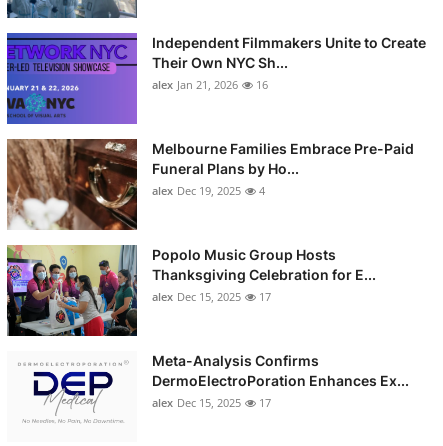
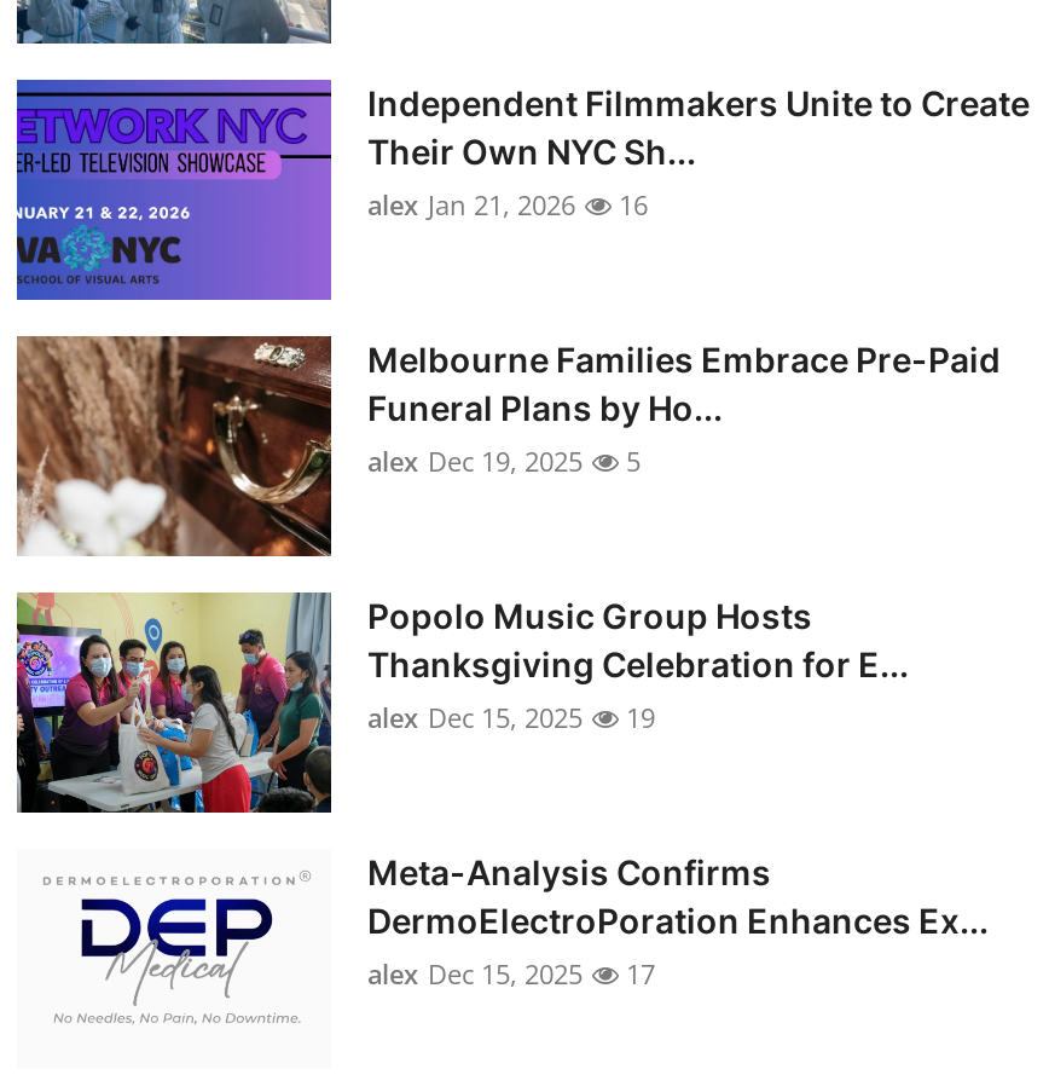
[152,183,265,198] alex Dec 19, 2025 4 -> [367,443,641,479] alex Dec 19, 2025 5
[152,289,271,304] alex Dec 15, 2025 17 -> [367,699,655,735] alex Dec 15, 2025 19

